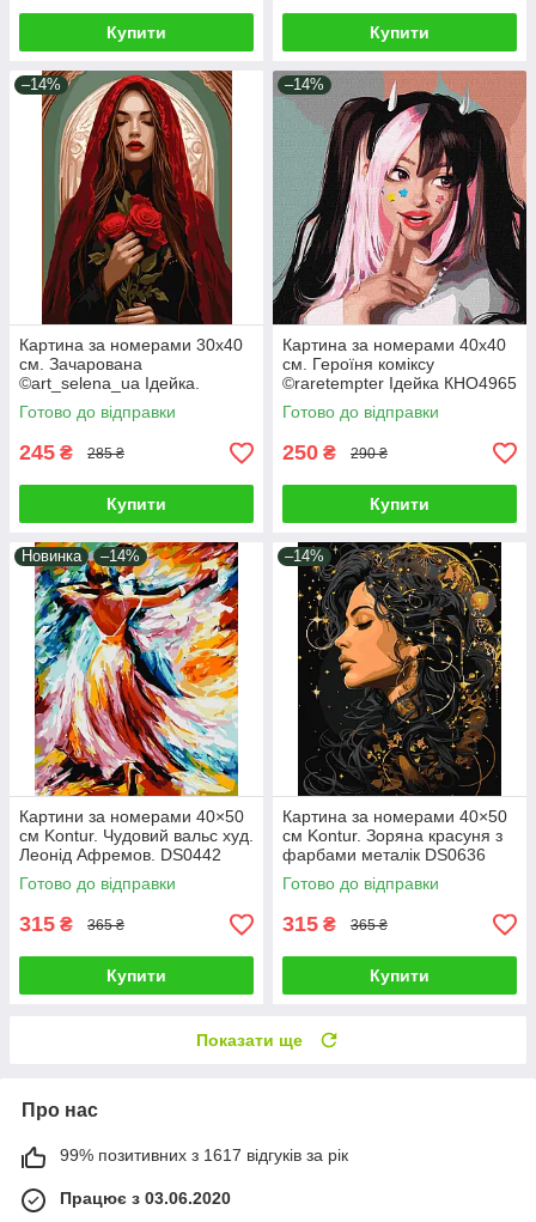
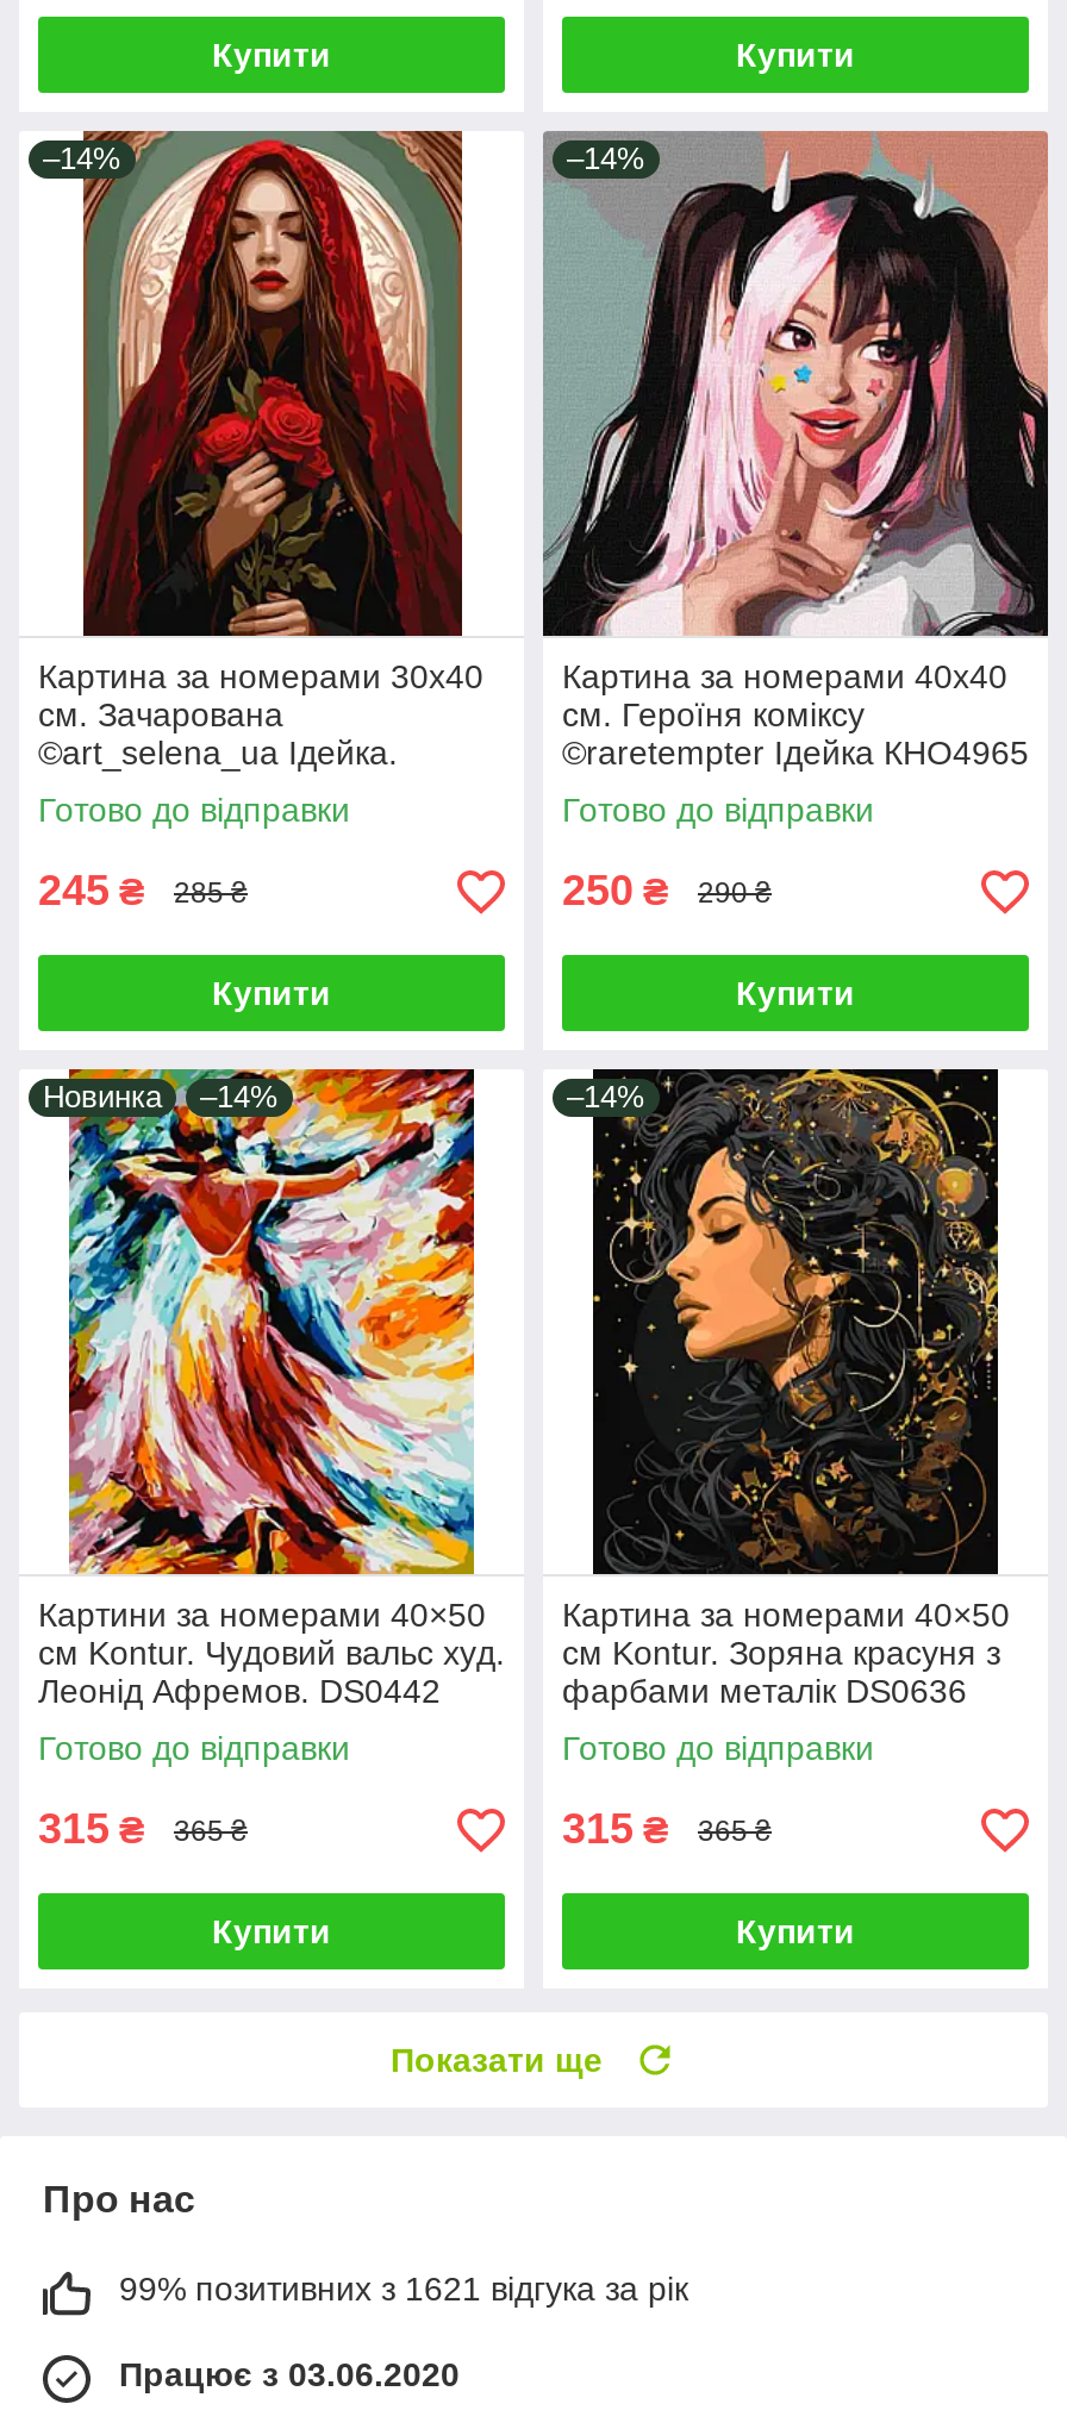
[60,1146,348,1165] 99% позитивних з 1617 відгуків за рік -> [119,2270,688,2308] 99% позитивних з 1621 відгука за рік

